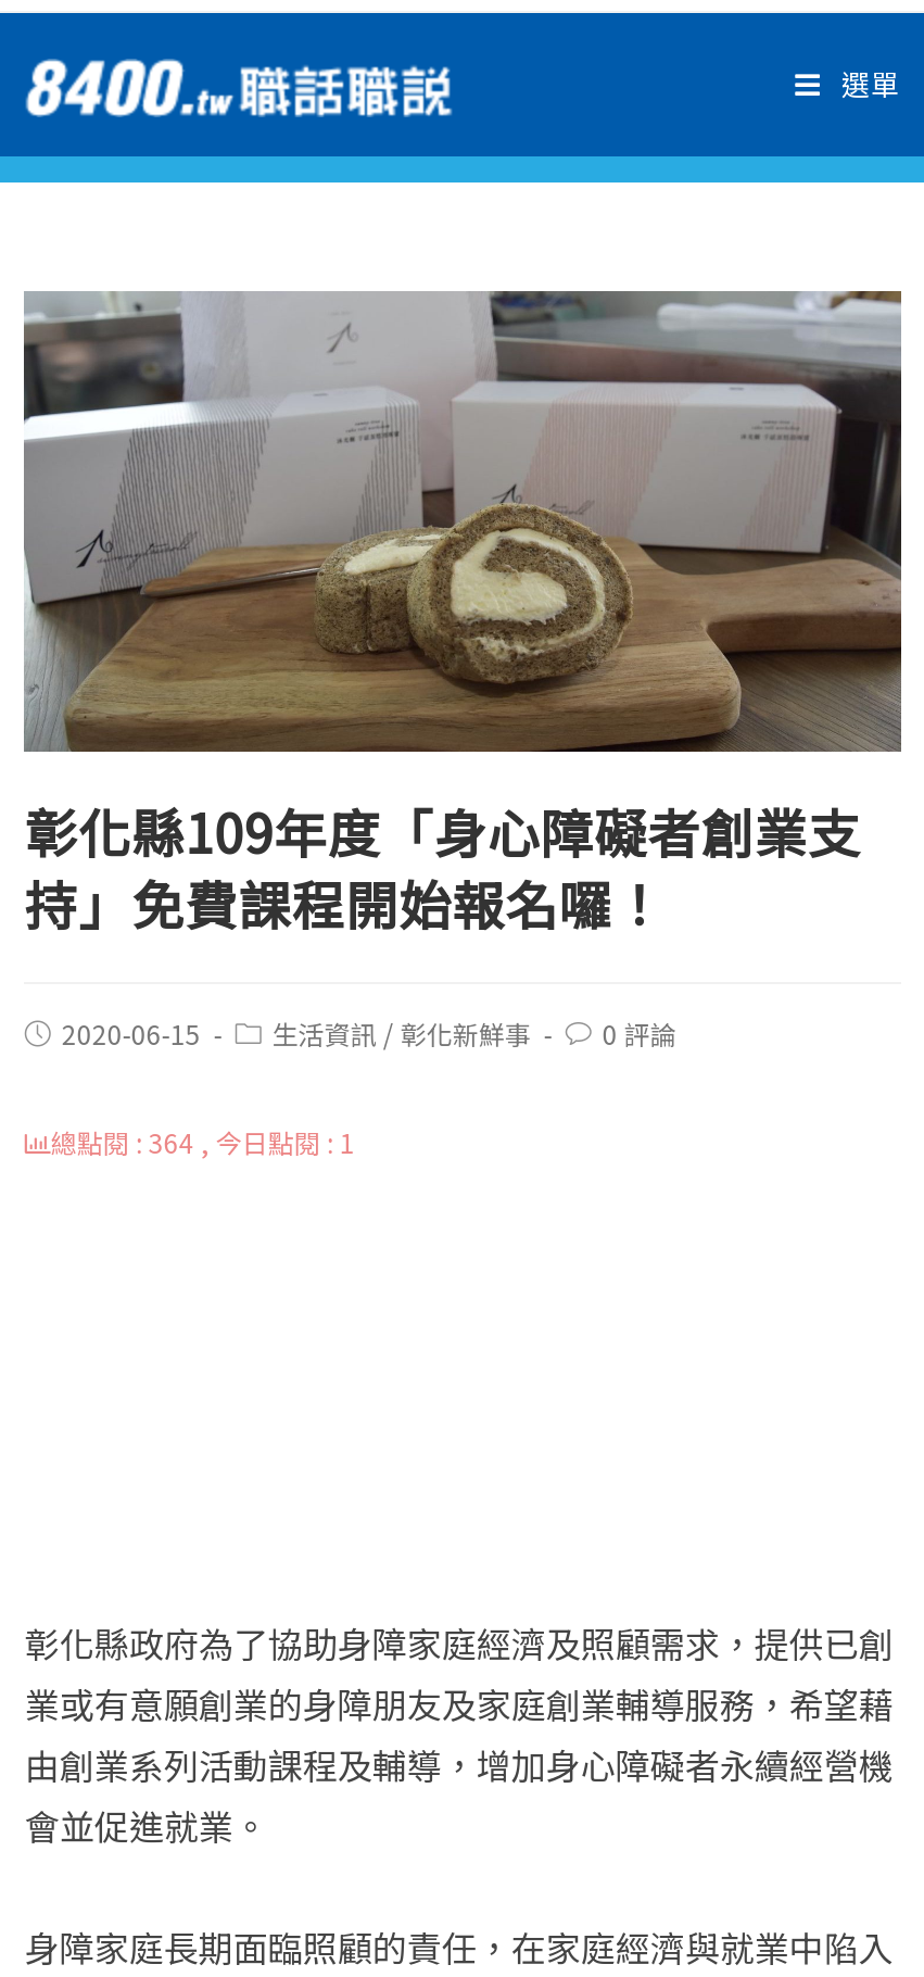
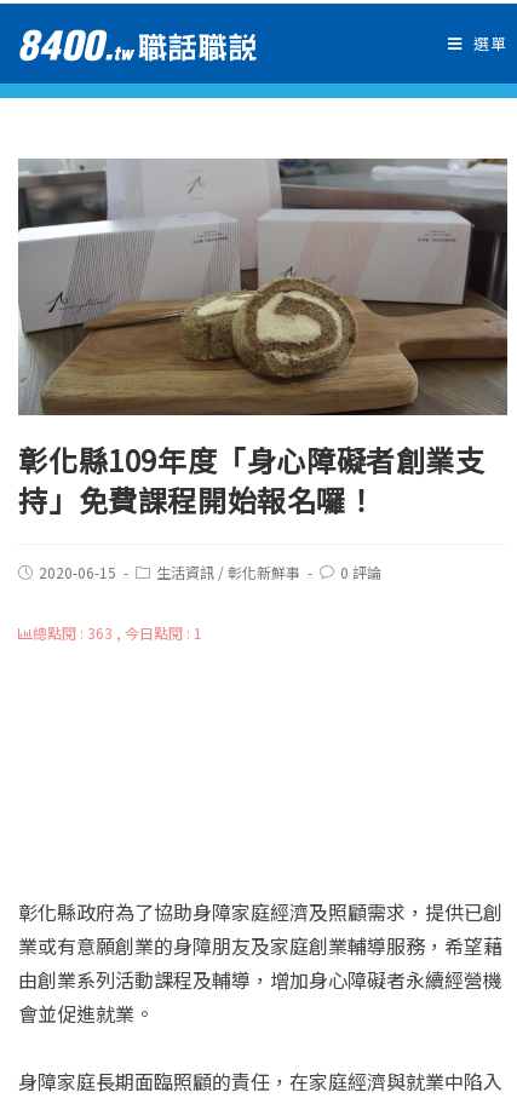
[51,1122,355,1159] 總點閱 : 364 , 今日點閱 : 1 -> [33,622,203,642] 總點閱 : 363 , 今日點閱 : 1

